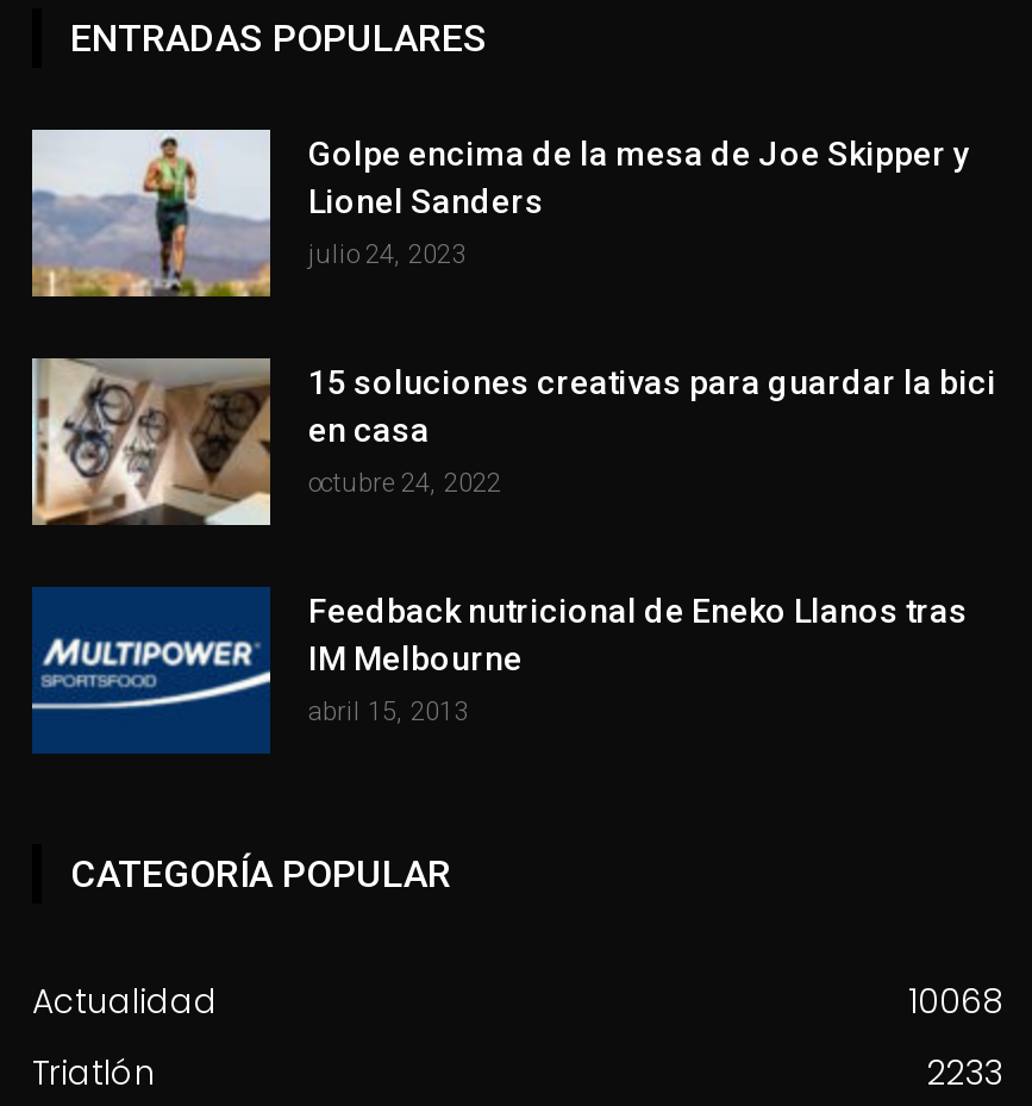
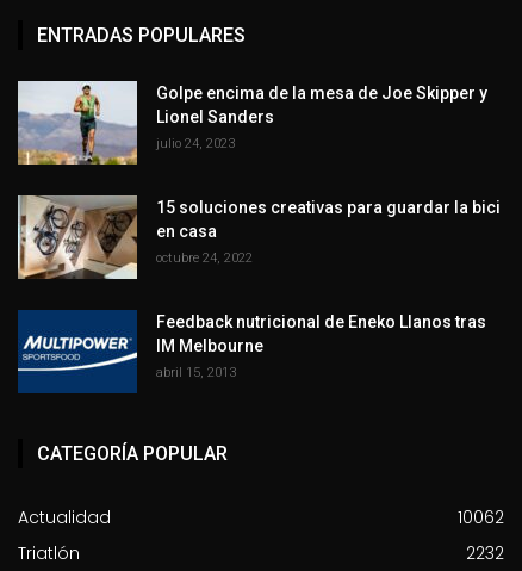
[908,976,1003,1024] 10068 -> [458,505,504,529] 10062
[927,1048,1003,1095] 2233 -> [466,541,504,564] 2232

